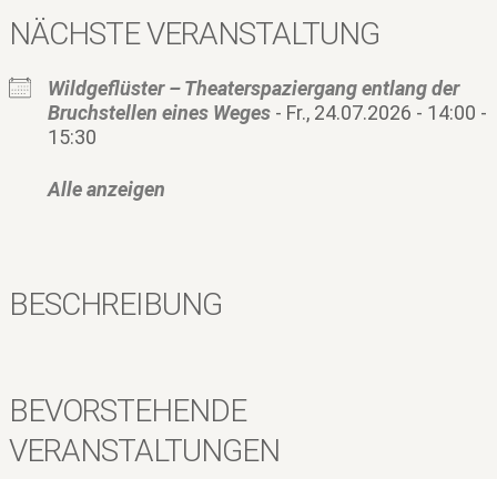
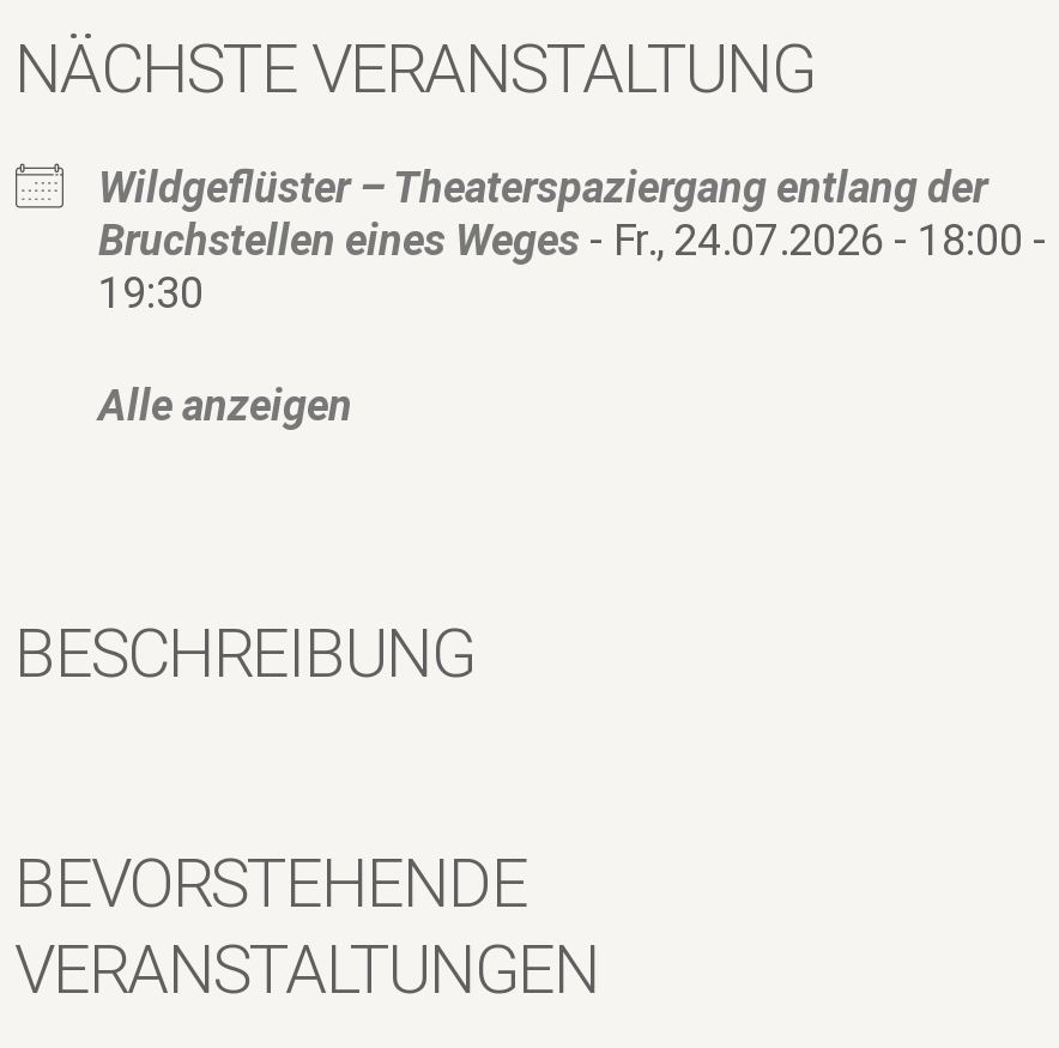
[47,101,486,124] Bruchstellen eines Weges - Fr., 24.07.2026 - 14:00 - -> [98,214,1047,265] Bruchstellen eines Weges - Fr., 24.07.2026 - 18:00 -
[47,125,96,149] 15:30 -> [98,267,204,317] 19:30

